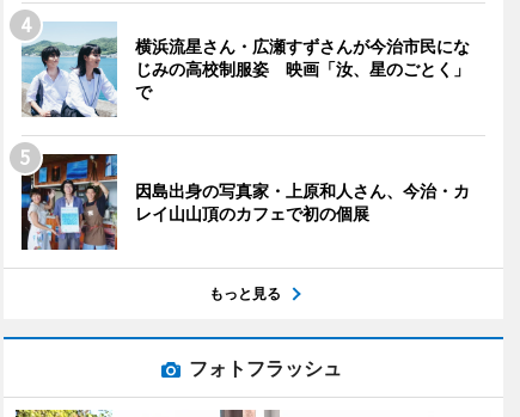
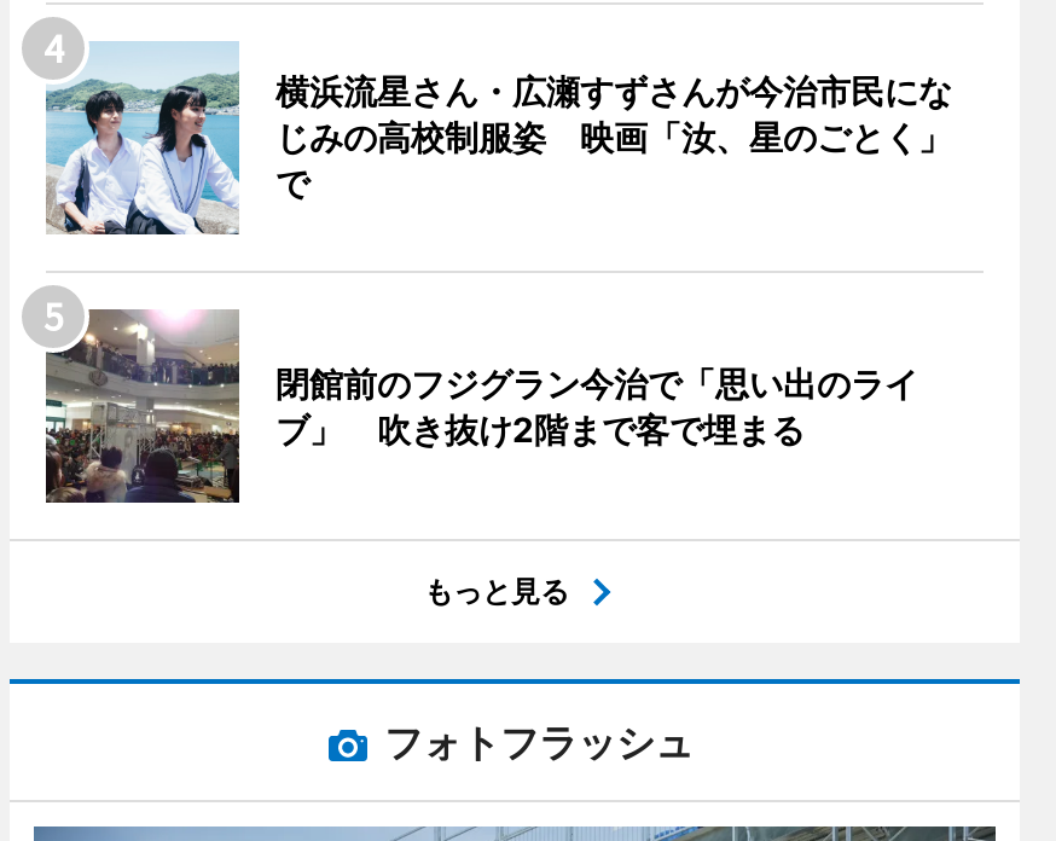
[20,153,470,251] [image] | 因島出身の写真家・上原和人さん、今治・カ | レイ山山頂のカフェで初の個展 -> [43,307,918,505] [image] | 閉館前のフジグラン今治で「思い出のライ | ブ」 吹き抜け2階まで客で埋まる

